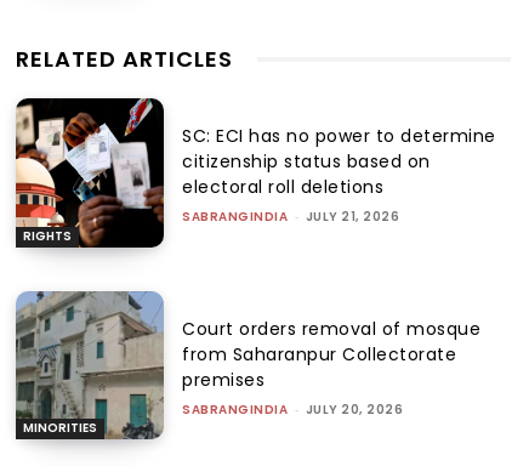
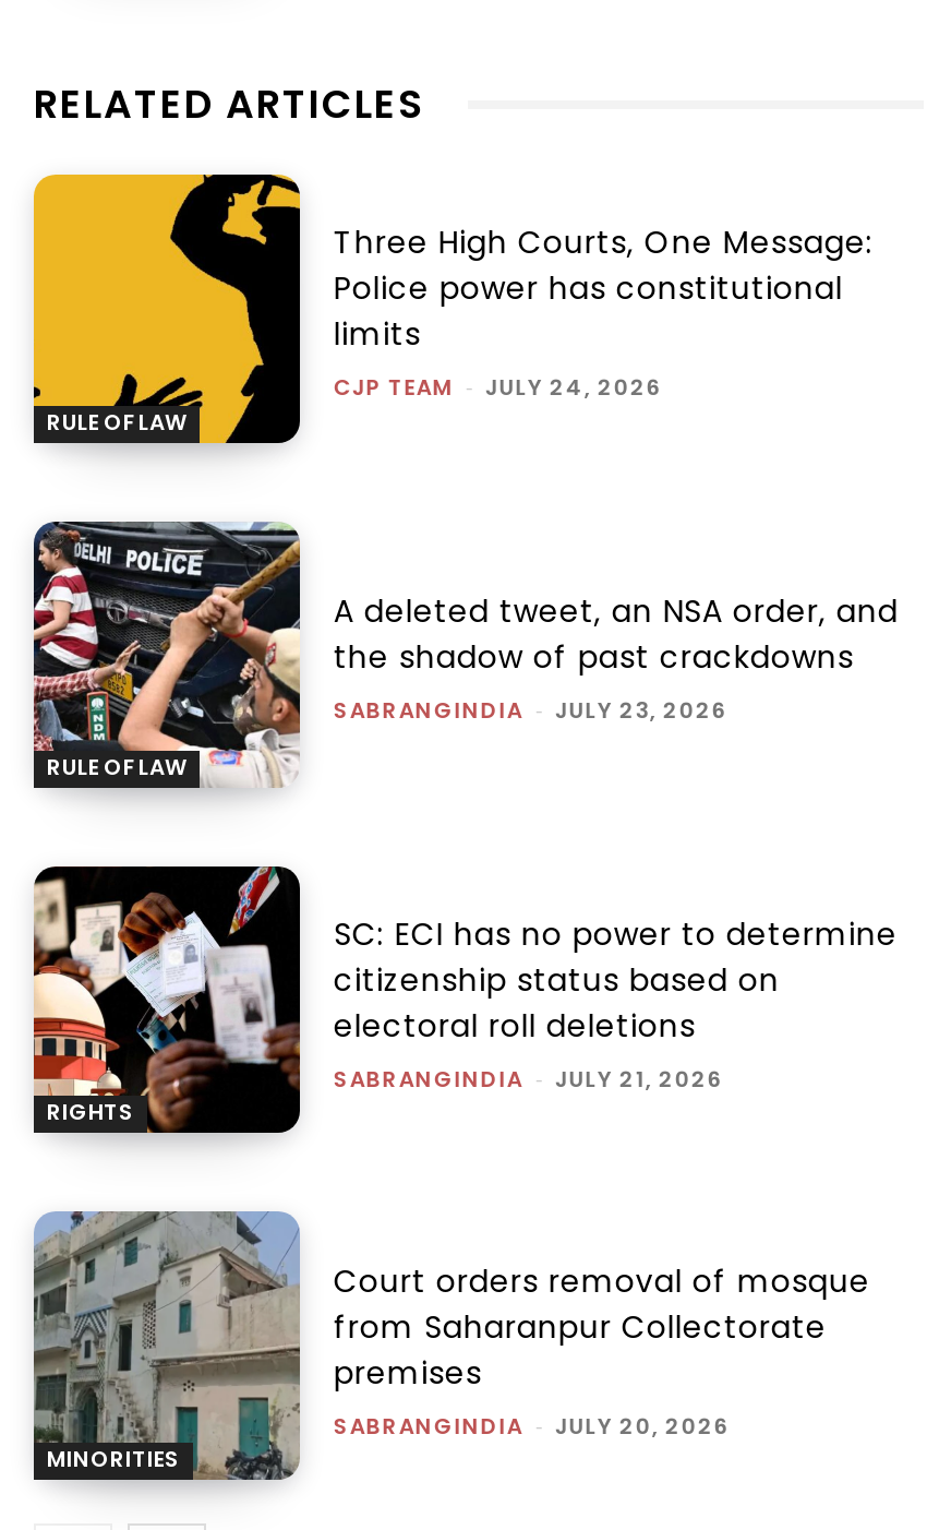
none -> [32,172,302,445] [image] | RULE OF LAW
none -> [32,522,302,788] [image] | RULE OF LAW
none -> [334,221,873,405] Three High Courts, One Message: | Police power has constitutional | limits | CJP TEAM - JULY 24, 2026
none -> [334,590,898,727] A deleted tweet, an NSA order, and | the shadow of past crackdowns | SABRANGINDIA - JULY 23, 2026

